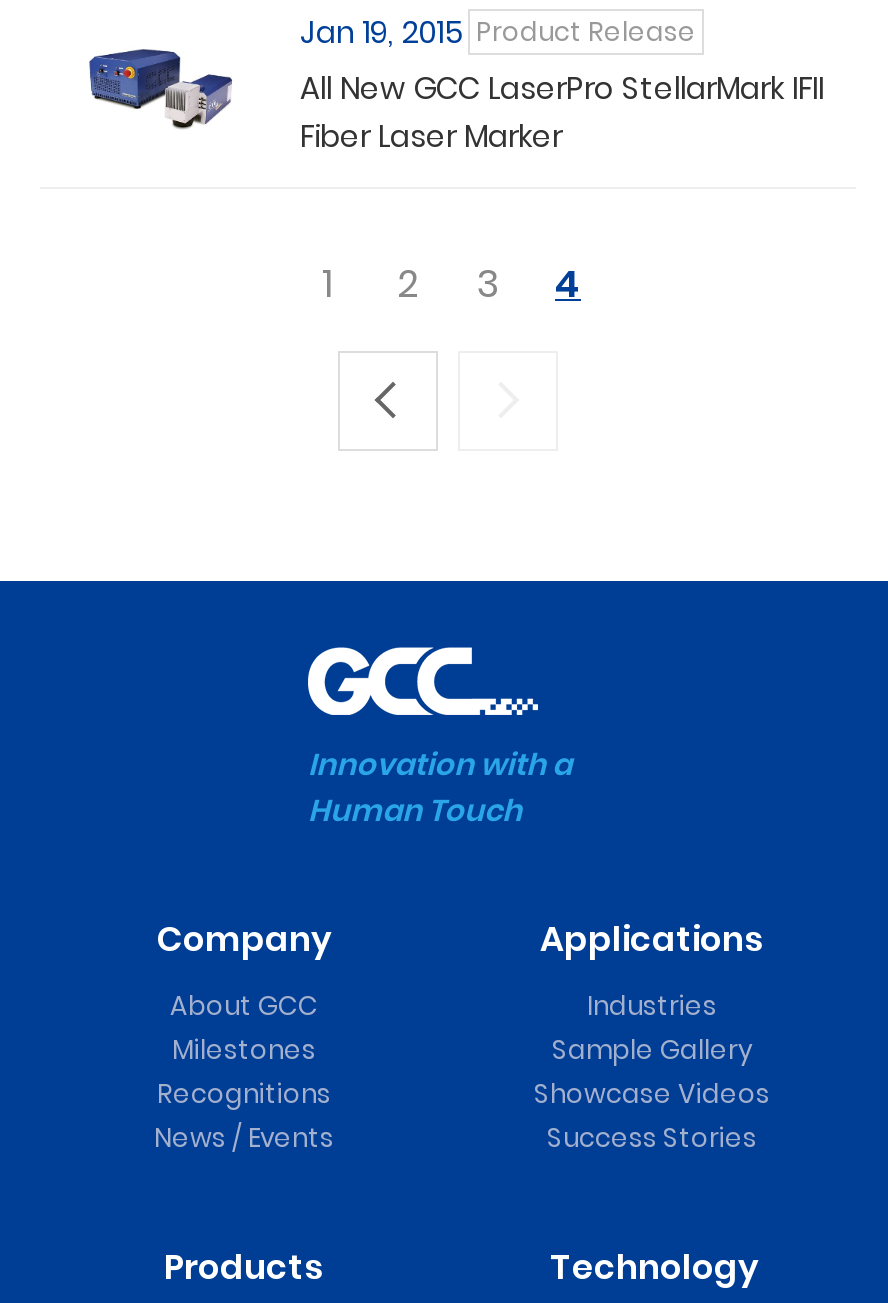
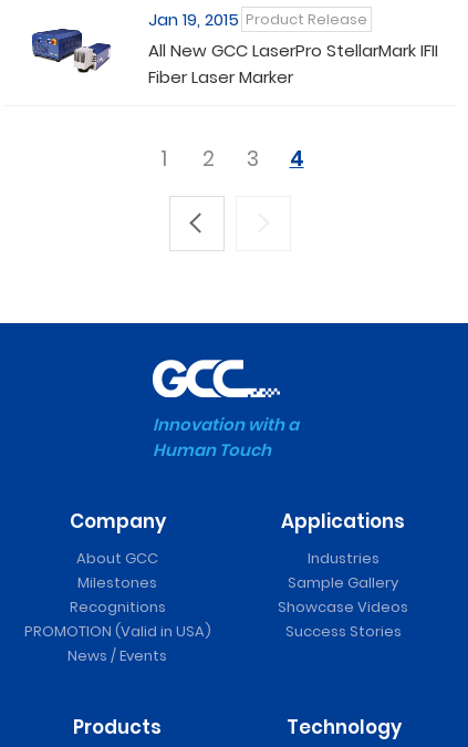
none -> [24,620,211,641] PROMOTION (Valid in USA)

